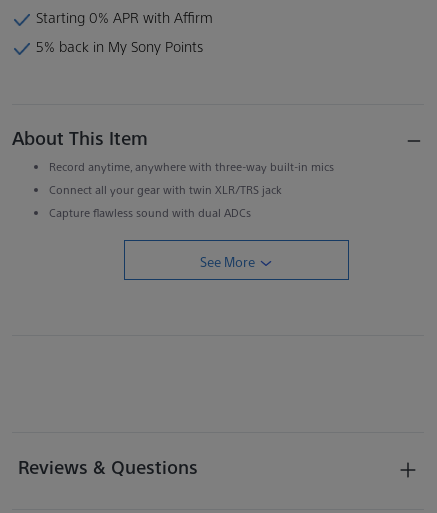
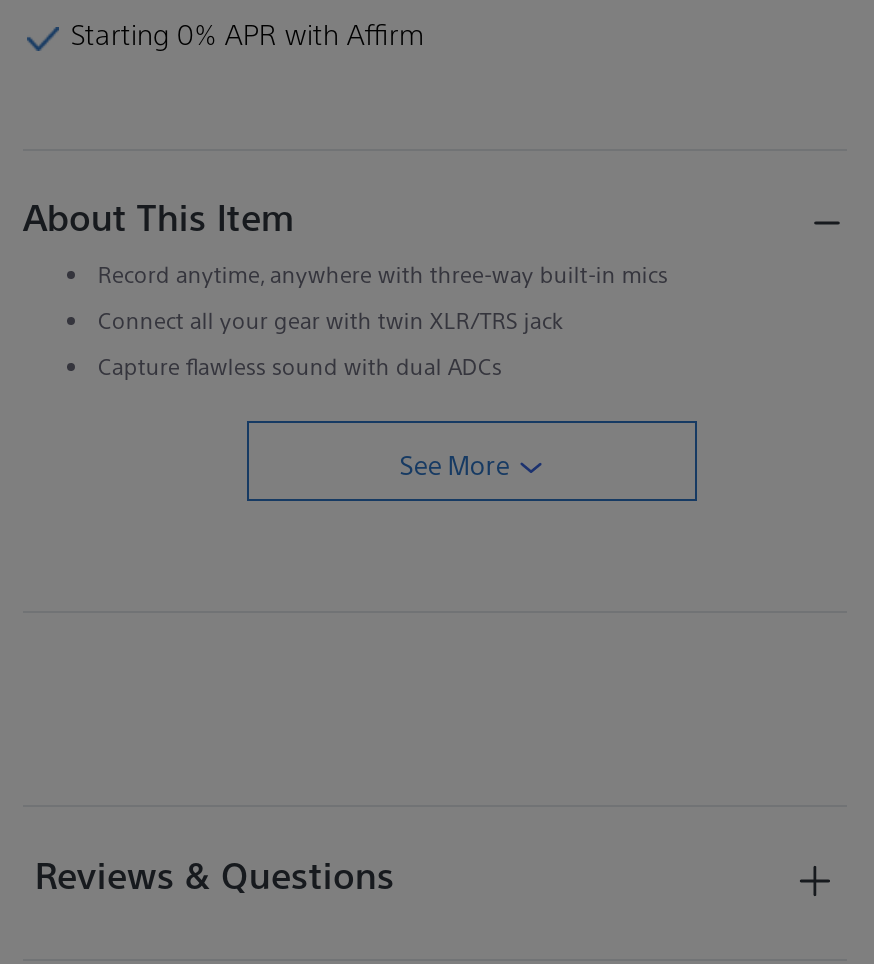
[32,37,203,55] 5% back in My Sony Points -> none

